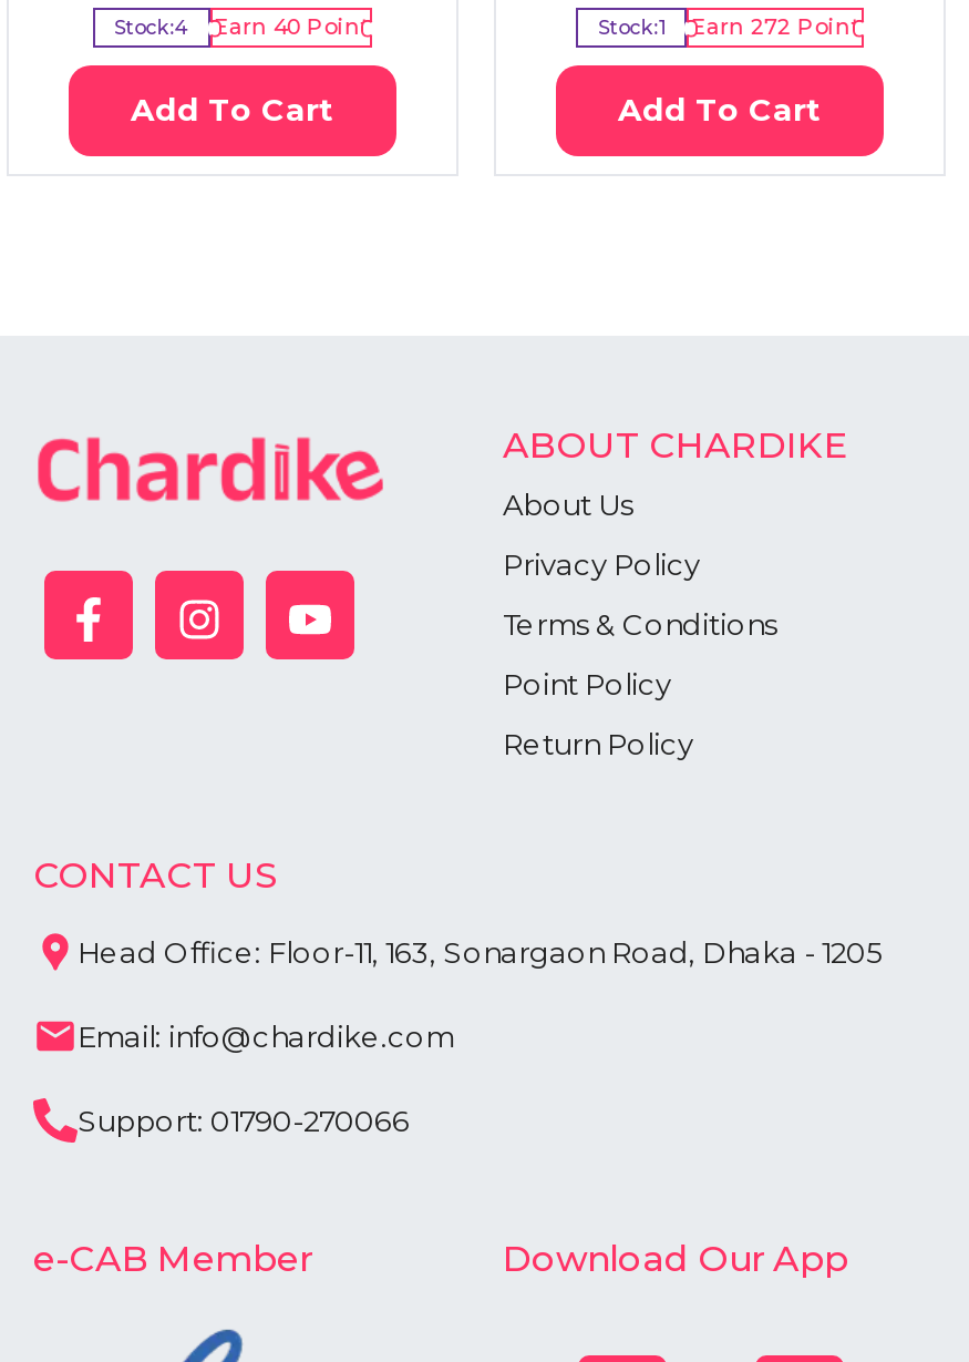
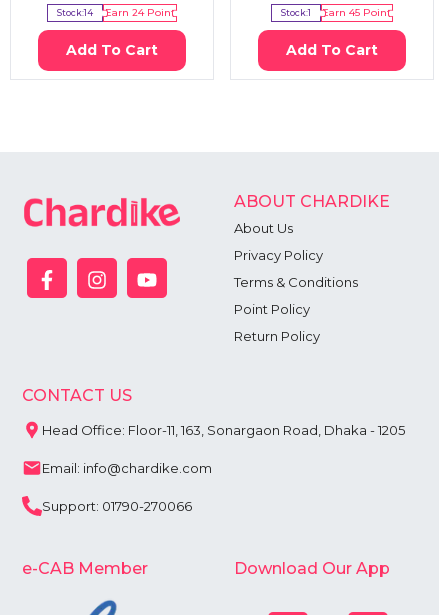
[114,14,187,39] Stock:4 -> [57,7,93,18] Stock:14
[214,14,369,43] Earn 40 Point -> [105,7,175,20] Earn 24 Point
[598,14,859,43] Stock:1 Earn 272 Point -> [281,7,391,20] Stock:1 Earn 45 Point

